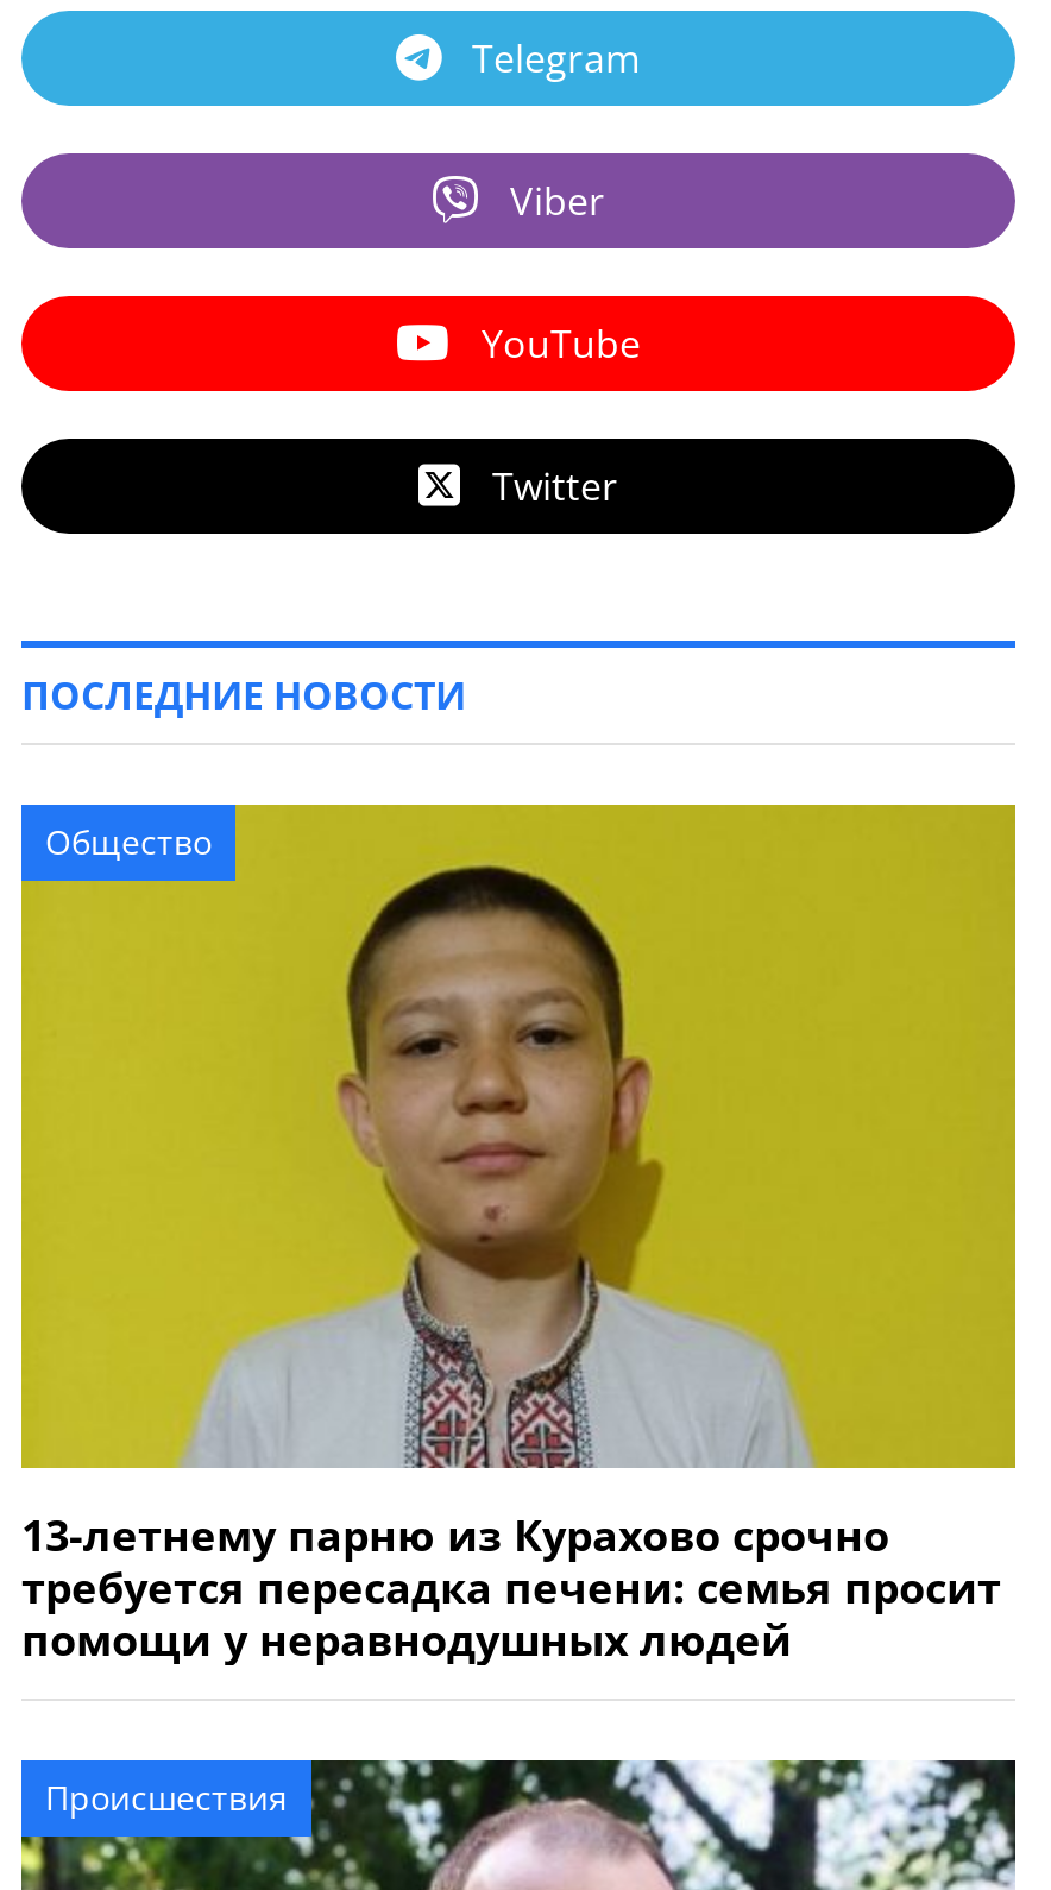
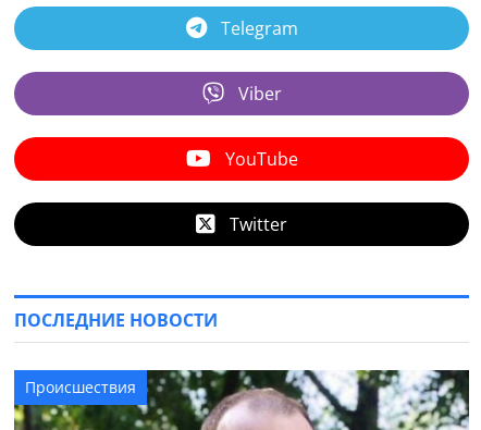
[21,802,1018,1489] [image] | Общество -> none
[21,1506,1001,1667] 13-летнему парню из Курахово срочно | требуется пересадка печени: семья просит | помощи у неравнодушных людей -> none

